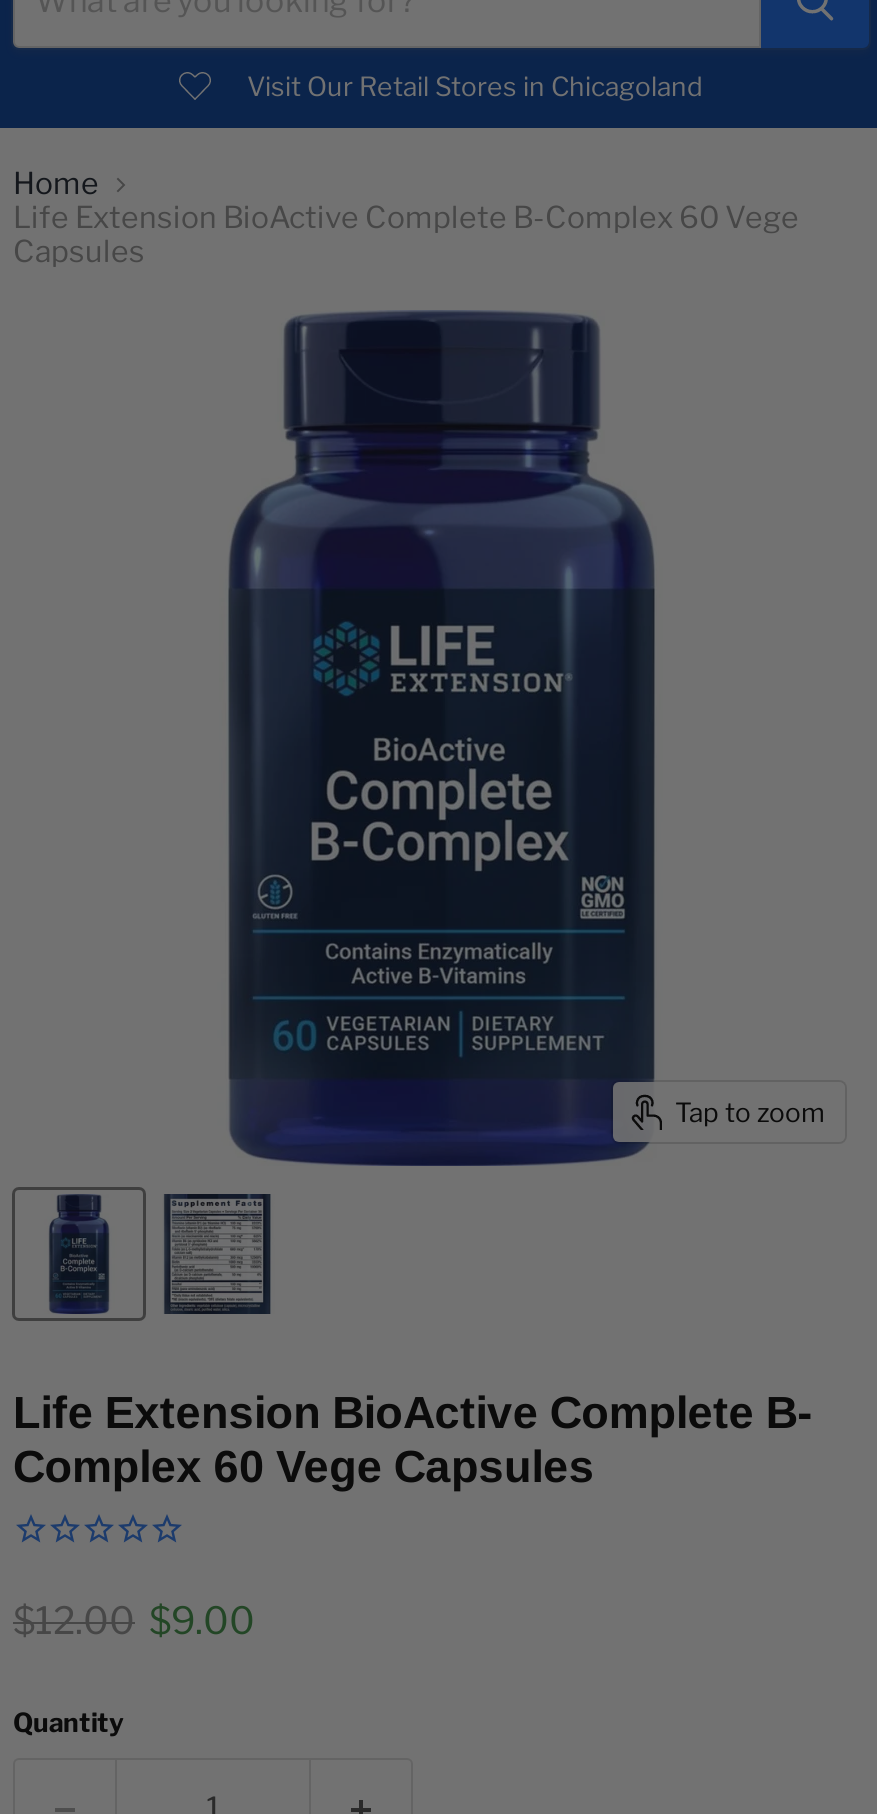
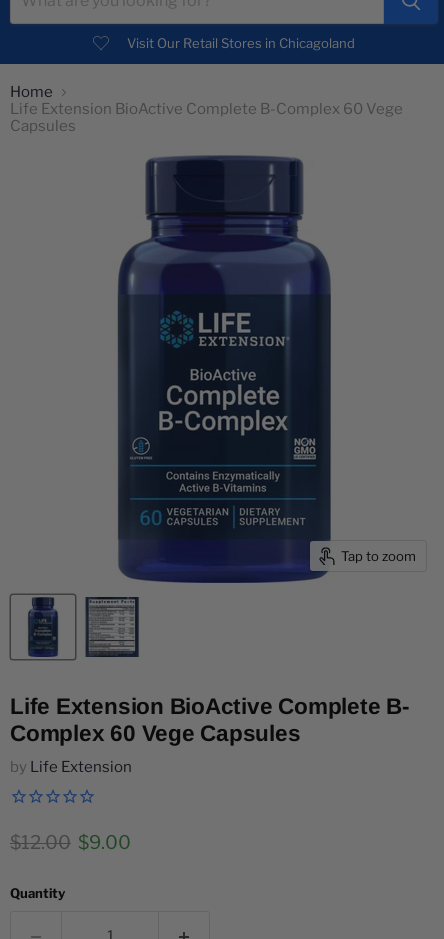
none -> [10,758,132,776] by Life Extension

